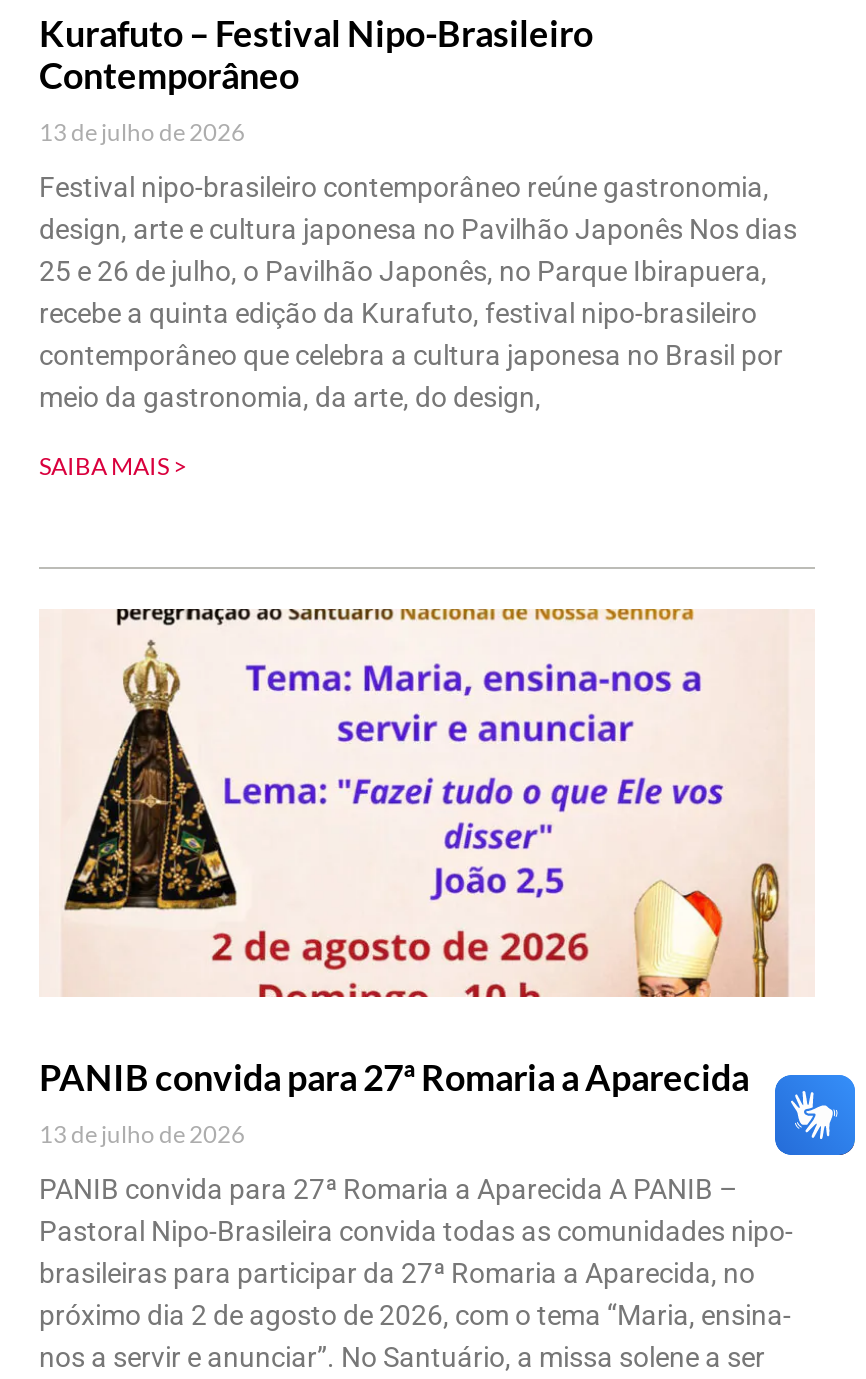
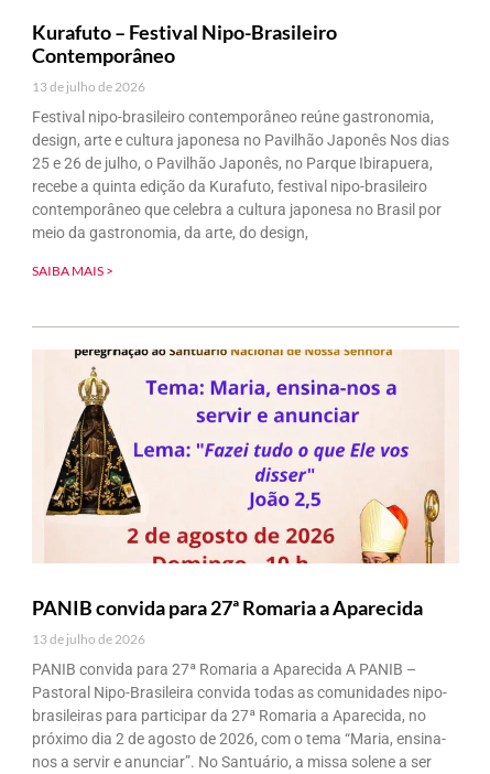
[773,1073,857,1157] [image] -> none

